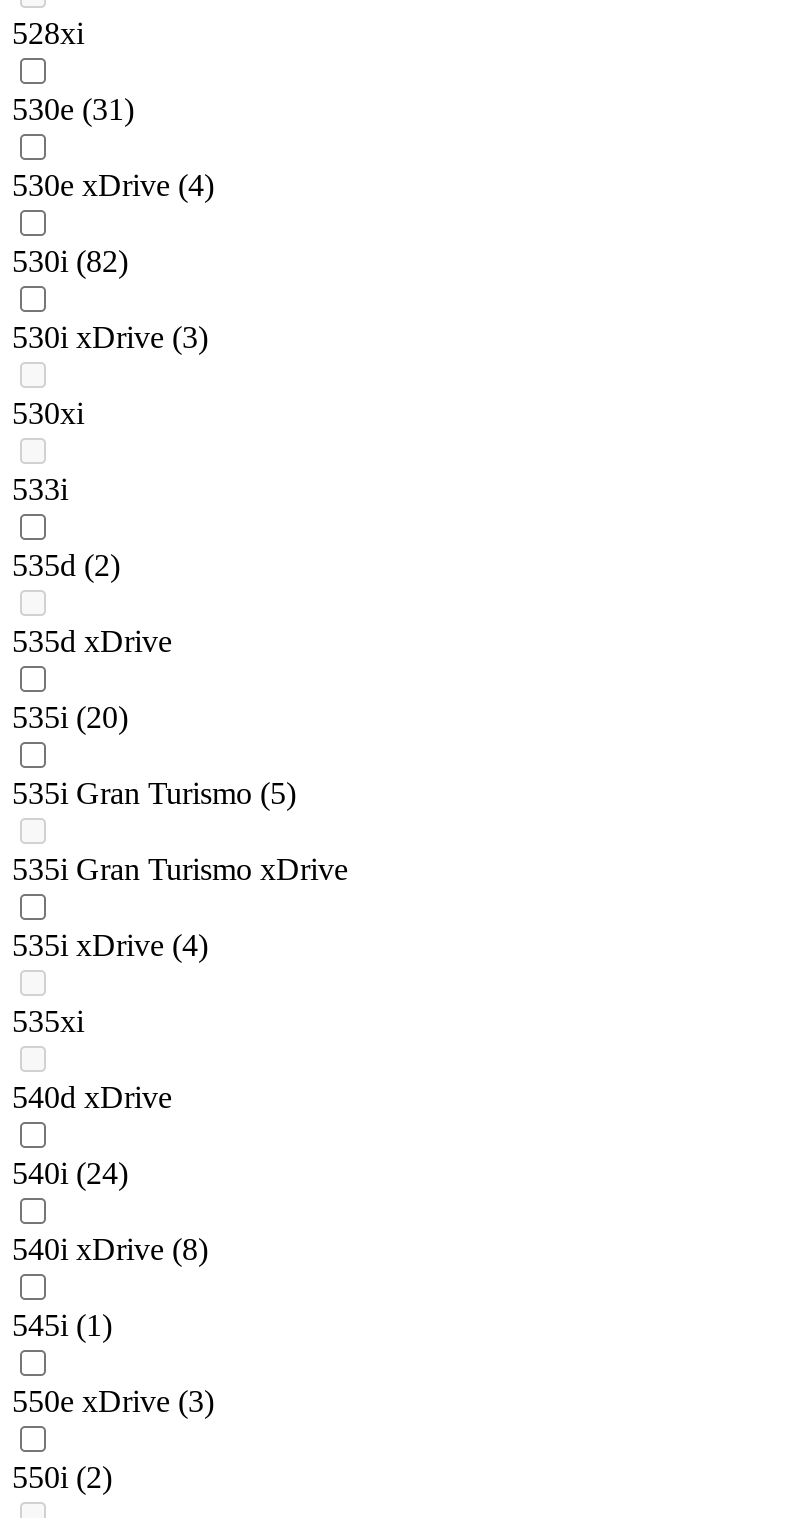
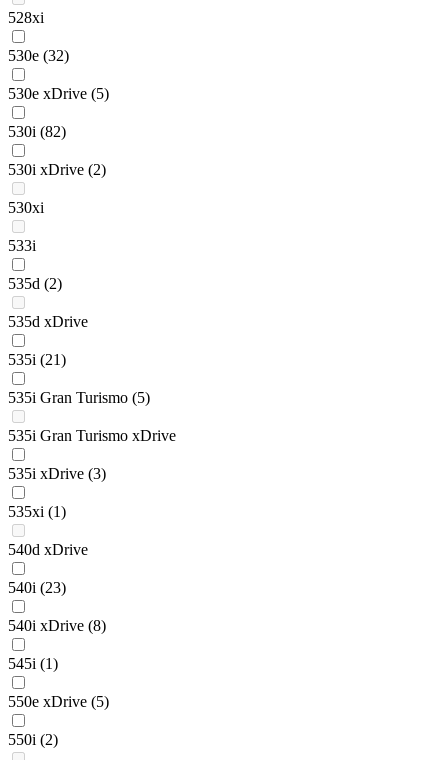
[12,93,134,127] 530e (31) -> [8,47,69,64] 530e (32)
[12,169,214,203] 530e xDrive (4) -> [8,85,109,102] 530e xDrive (5)
[12,321,208,355] 530i xDrive (3) -> [8,161,106,178] 530i xDrive (2)
[12,701,128,735] 535i (20) -> [8,351,66,368] 535i (21)
[12,929,208,963] 535i xDrive (4) -> [8,465,106,482] 535i xDrive (3)
[12,1005,84,1039] 535xi -> [8,503,66,520] 535xi (1)
[12,1157,128,1191] 540i (24) -> [8,579,66,596] 540i (23)
[12,1385,214,1419] 550e xDrive (3) -> [8,693,109,710] 550e xDrive (5)

